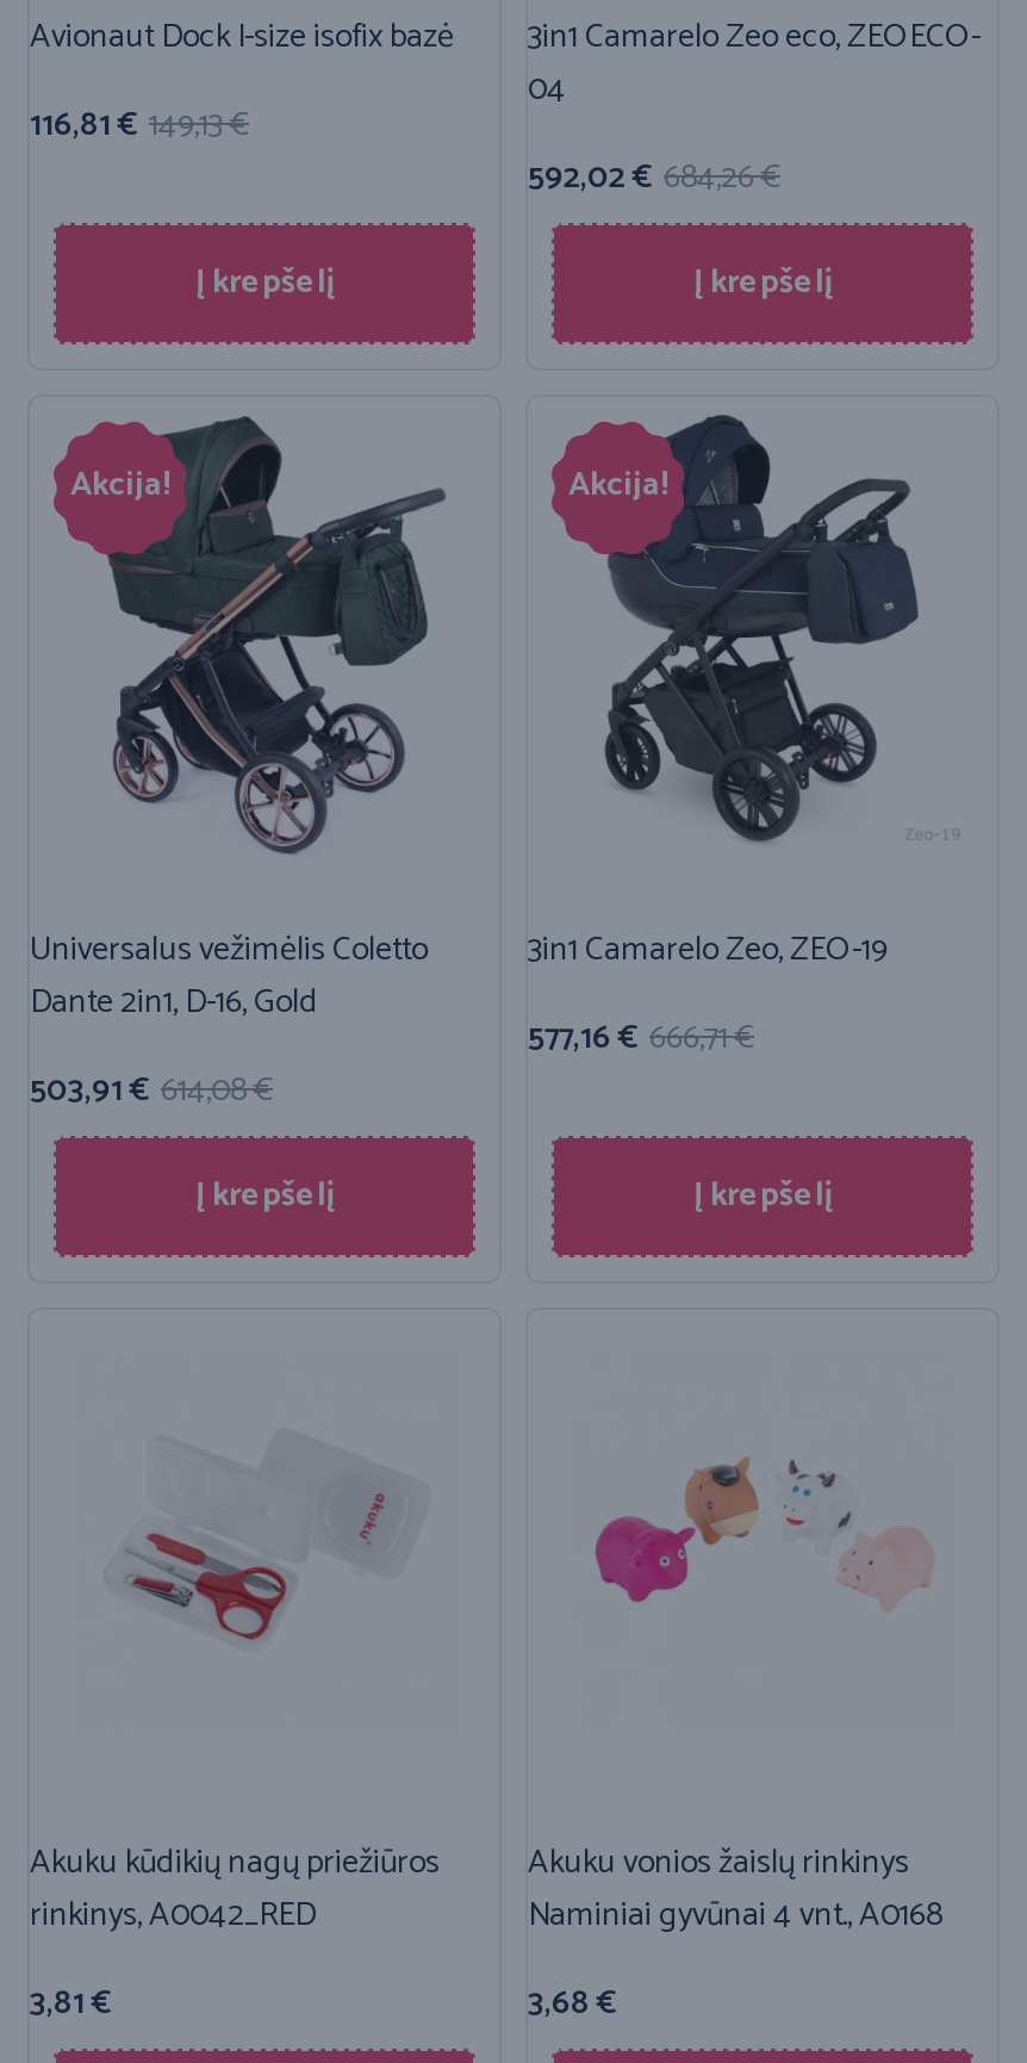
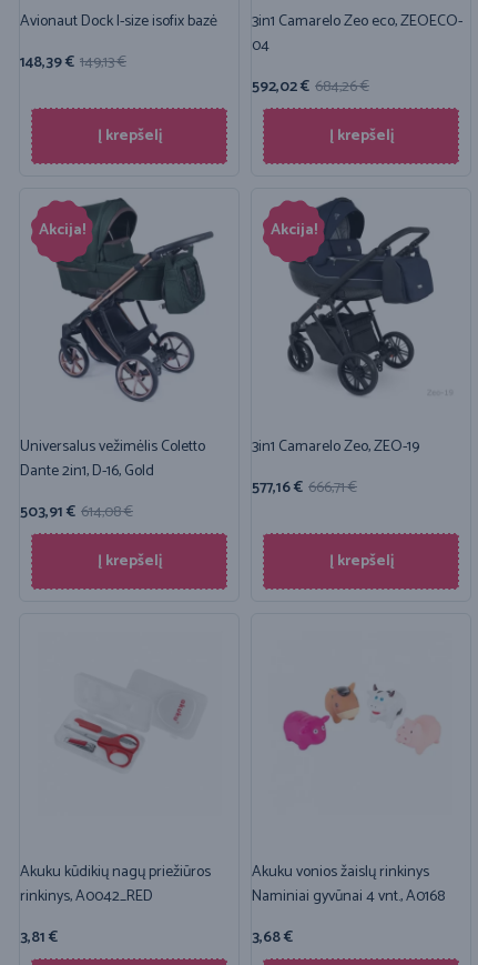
[30,100,137,155] 116,81 € -> [20,50,74,76] 148,39 €

